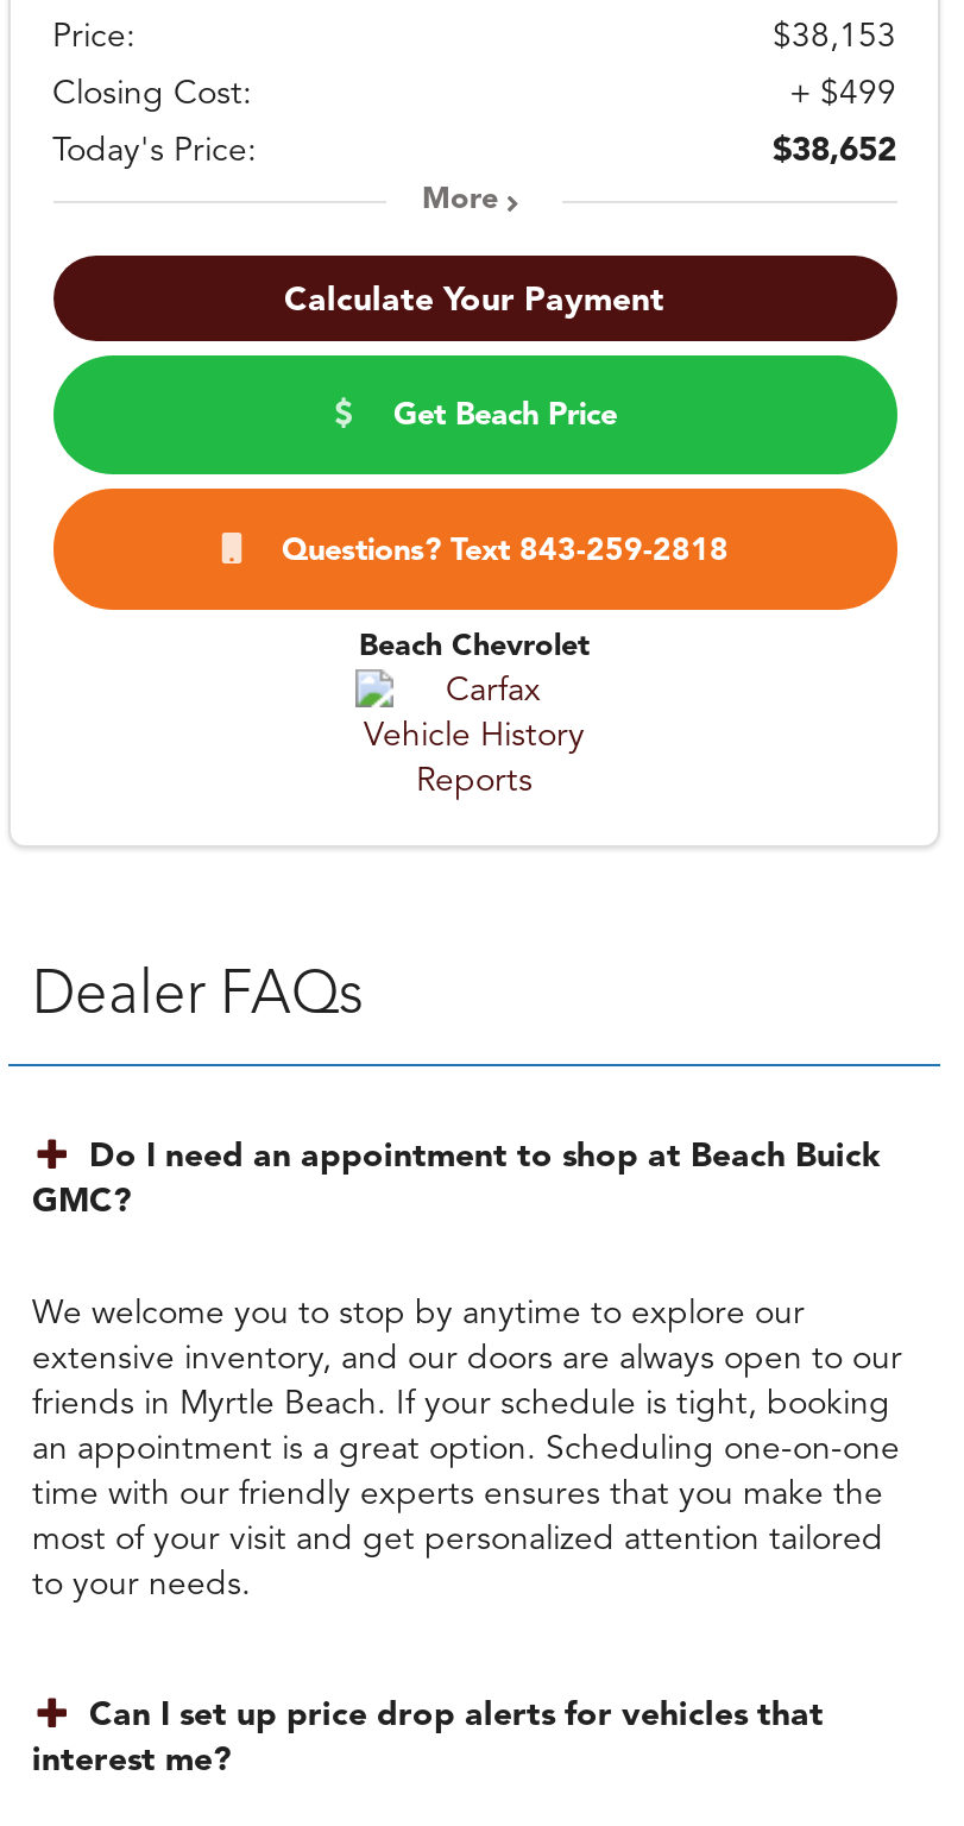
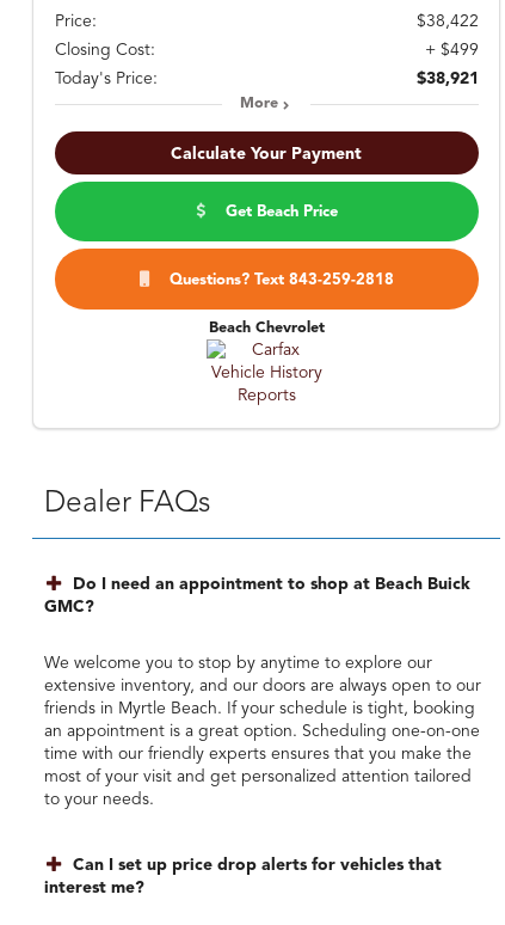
[773,20,896,53] $38,153 -> [416,13,478,30] $38,422
[773,134,896,167] $38,652 -> [416,70,478,87] $38,921

